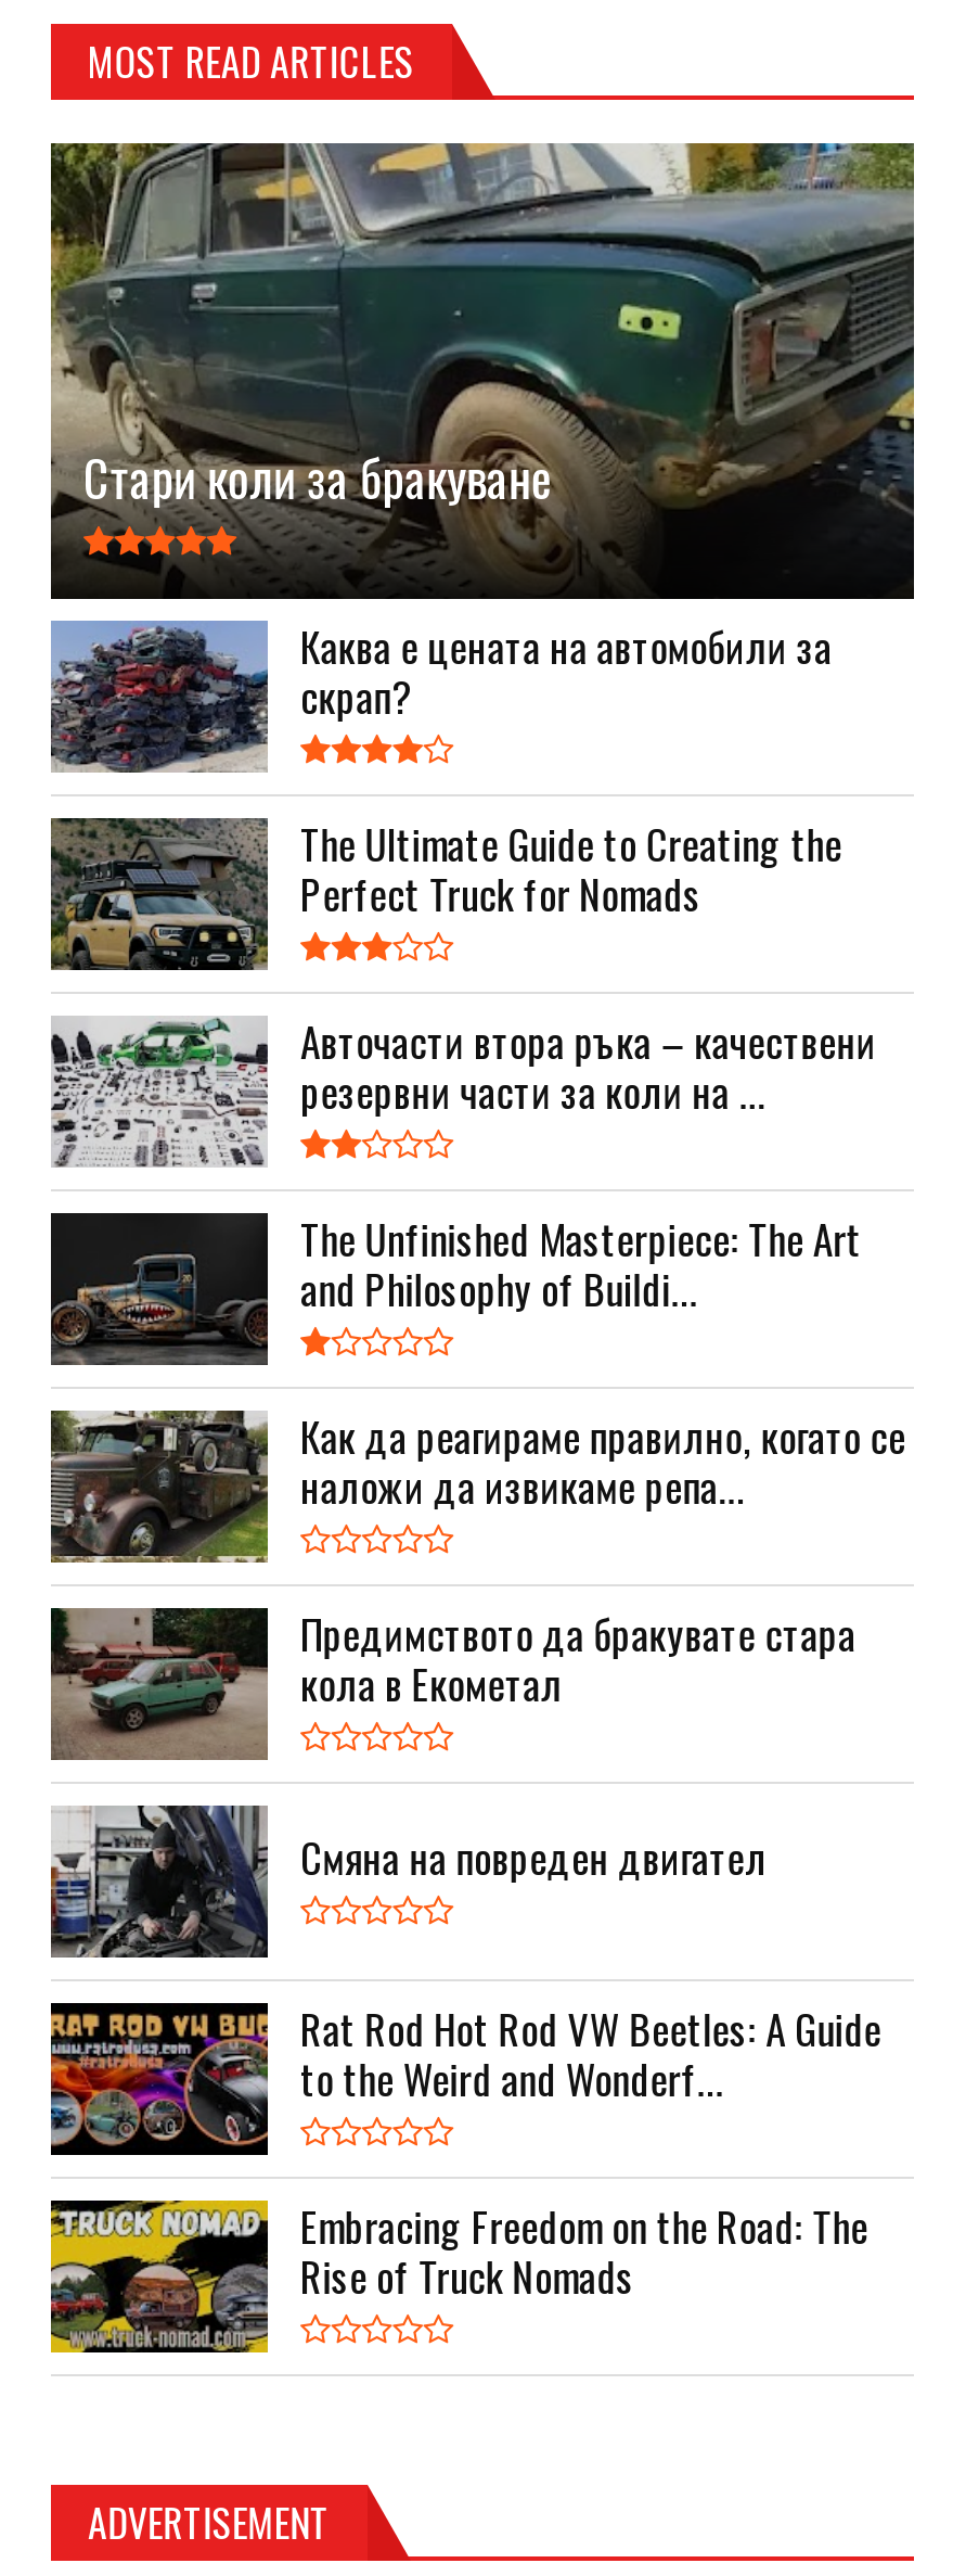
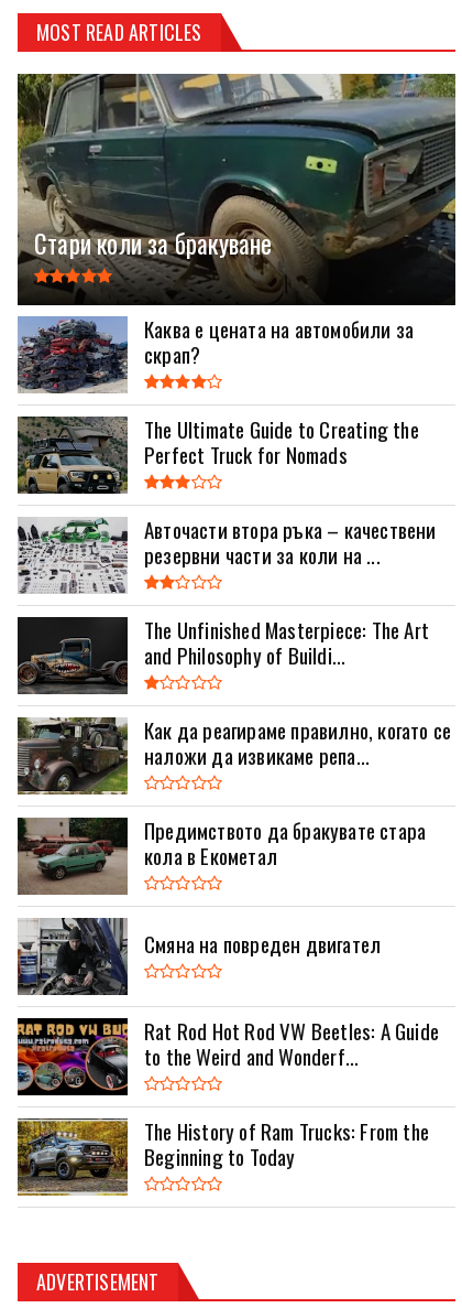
[49,2195,868,2355] [image] | Embracing Freedom on the Road: The | Rise of Truck Nomads -> [16,1115,429,1197] [image] | The History of Ram Trucks: From the | Beginning to Today

